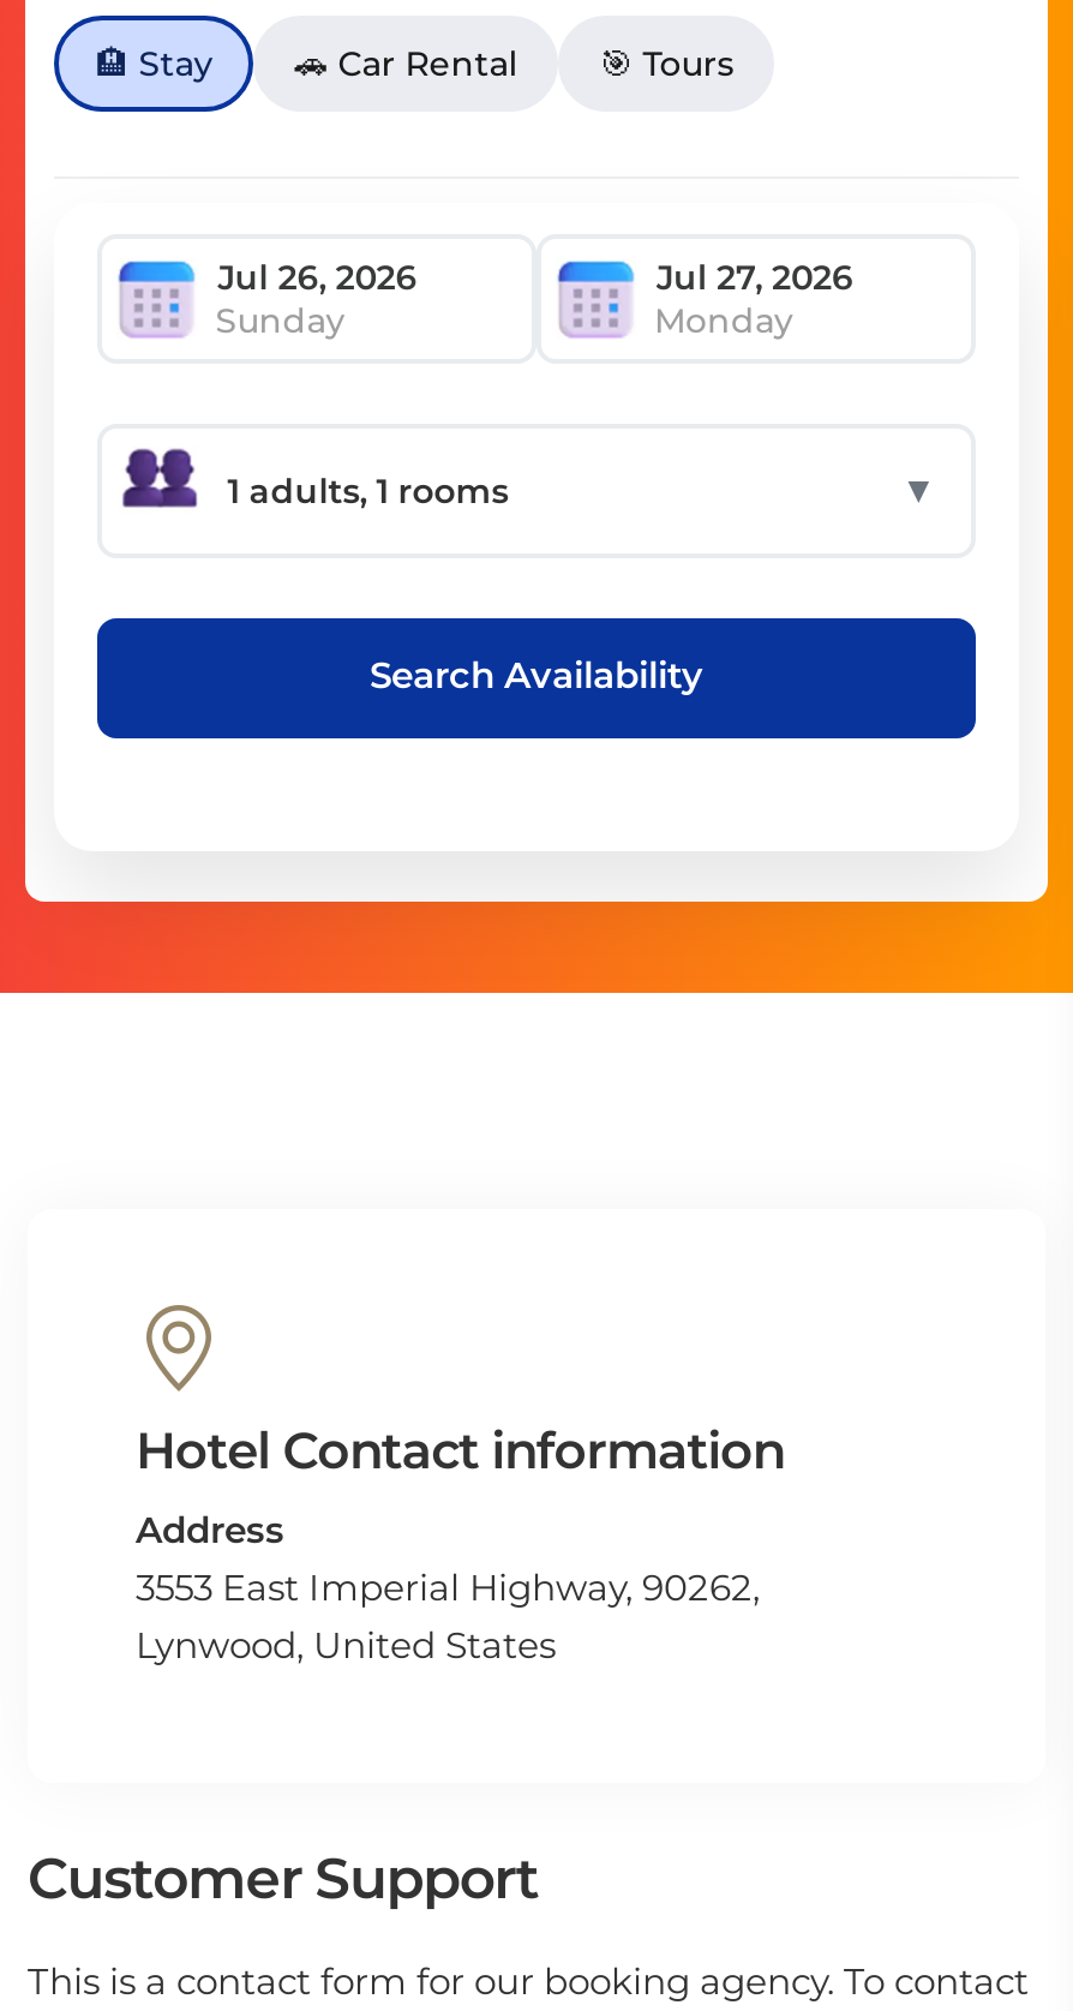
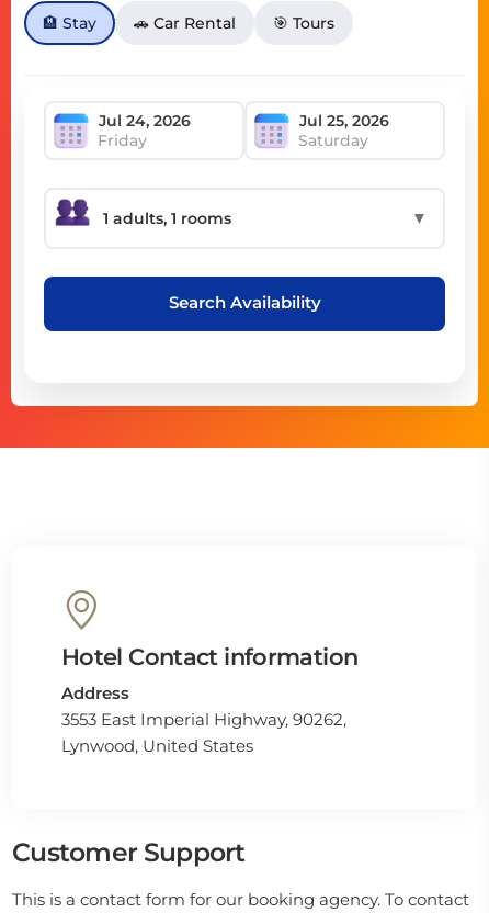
[215,298,793,341] Sunday | Monday -> [98,130,368,150] Friday | Saturday

